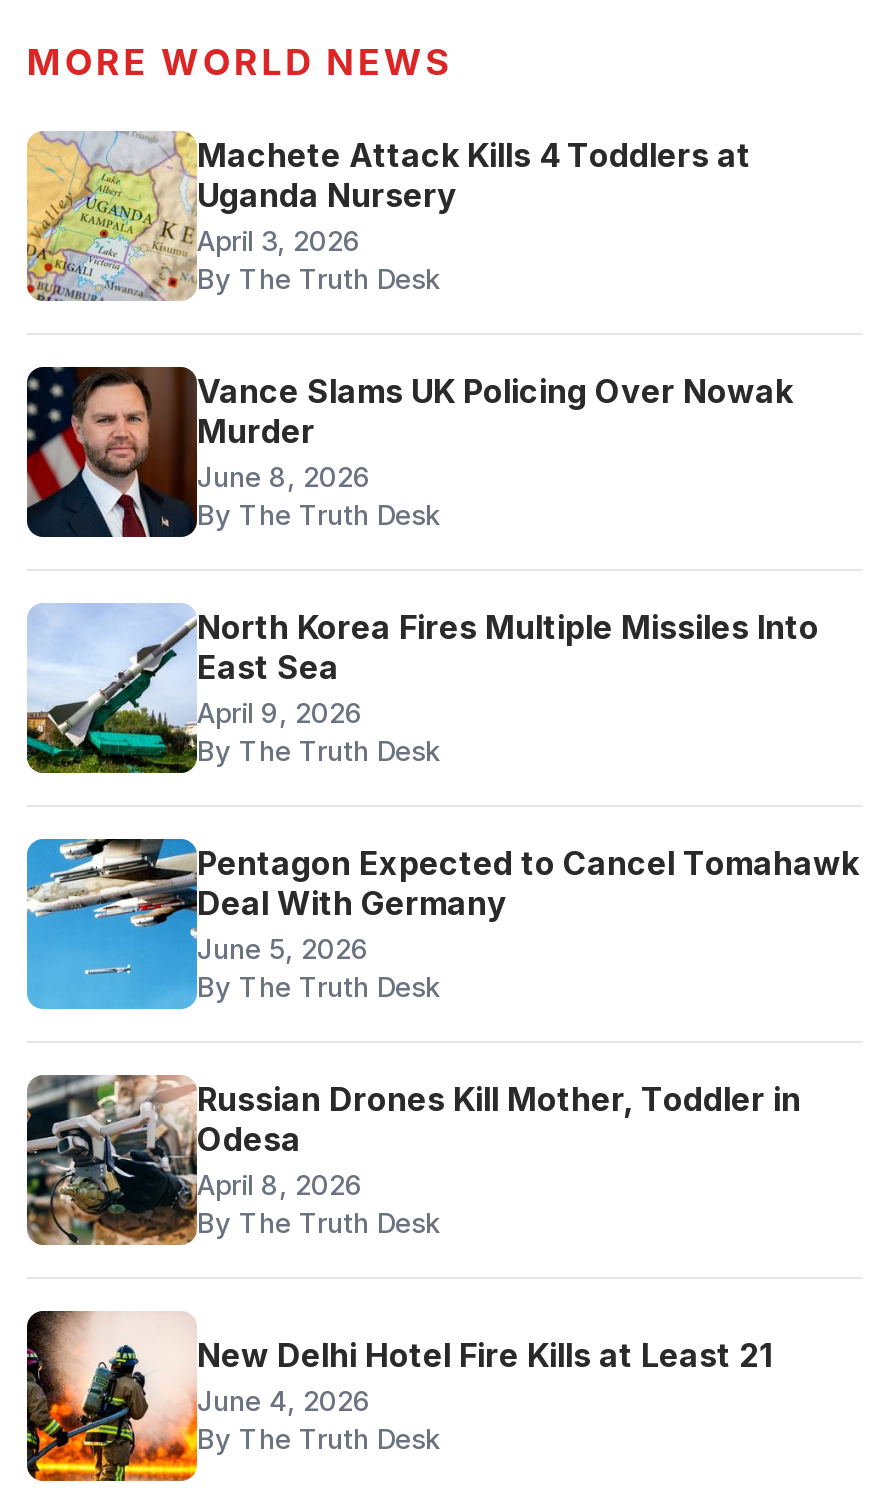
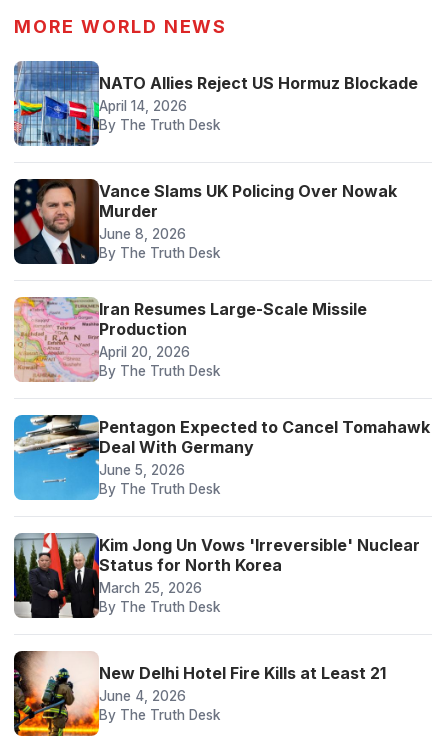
[25,133,751,301] [image] | Machete Attack Kills 4 Toddlers at | Uganda Nursery | April 3, 2026 -> [13,61,418,146] [image] | NATO Allies Reject US Hormuz Blockade | April 14, 2026
[25,603,819,775] [image] | North Korea Fires Multiple Missiles Into | East Sea | April 9, 2026 -> [13,296,367,383] [image] | Iran Resumes Large-Scale Missile | Production | April 20, 2026
[25,1073,801,1247] [image] | Russian Drones Kill Mother, Toddler in | Odesa | April 8, 2026 -> [13,532,420,619] [image] | Kim Jong Un Vows 'Irreversible' Nuclear | Status for North Korea | March 25, 2026

